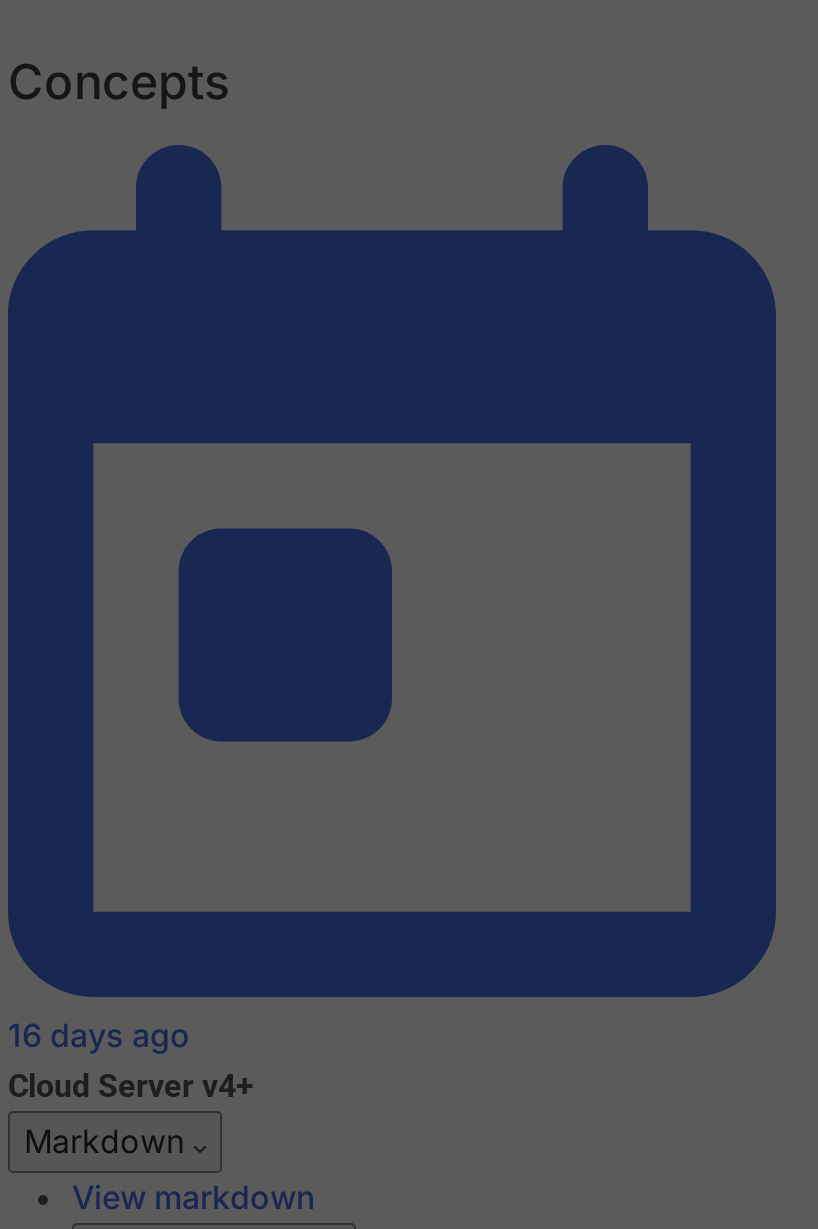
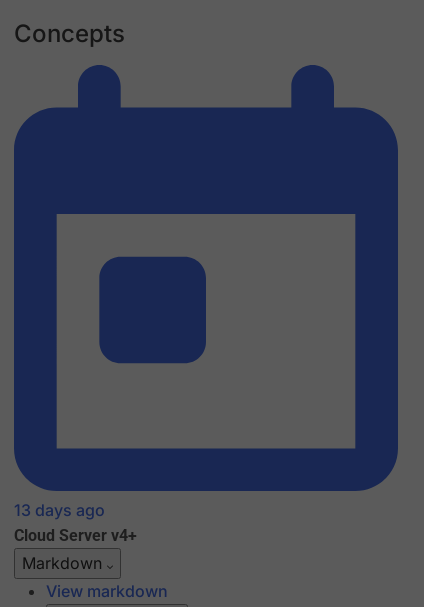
[8,1016,190,1056] 16 days ago -> [14,500,105,520] 13 days ago

